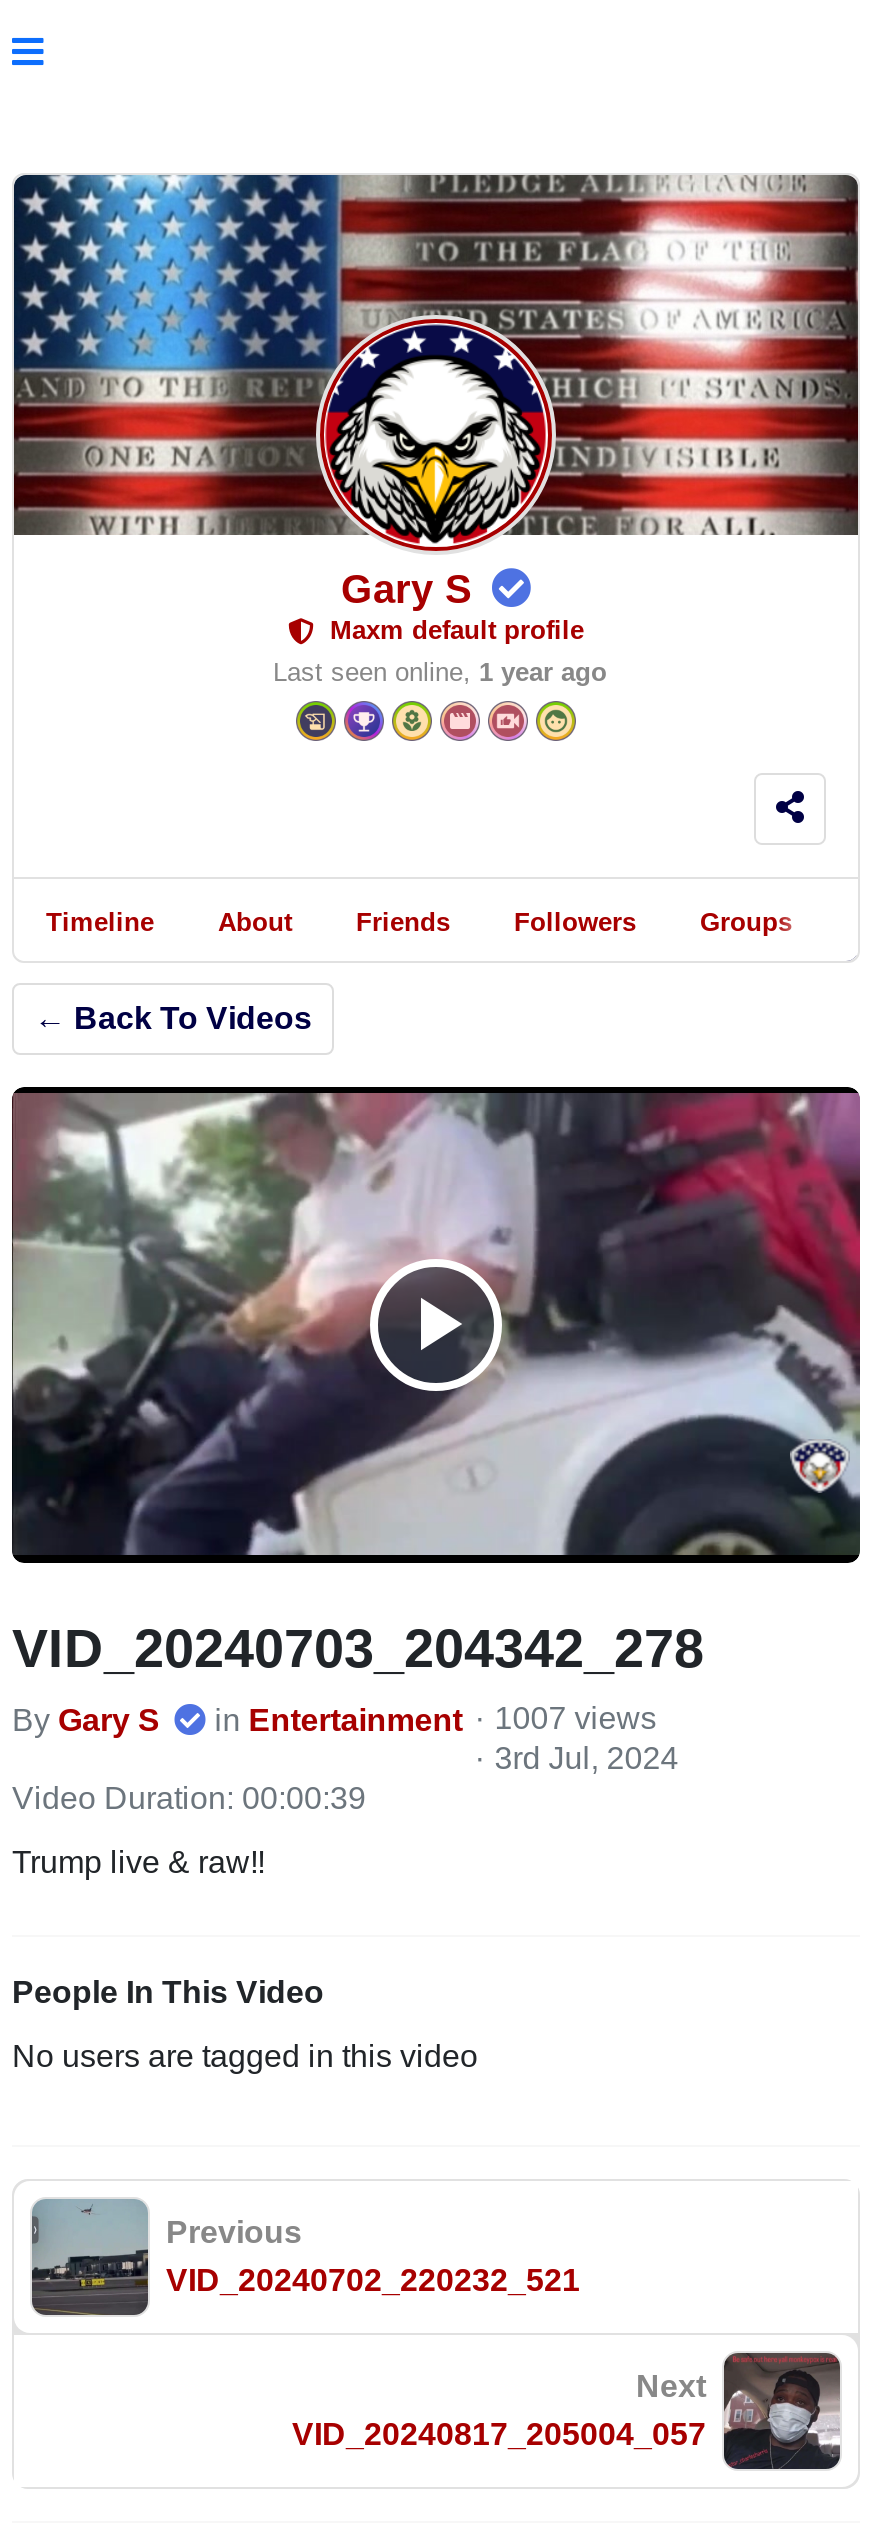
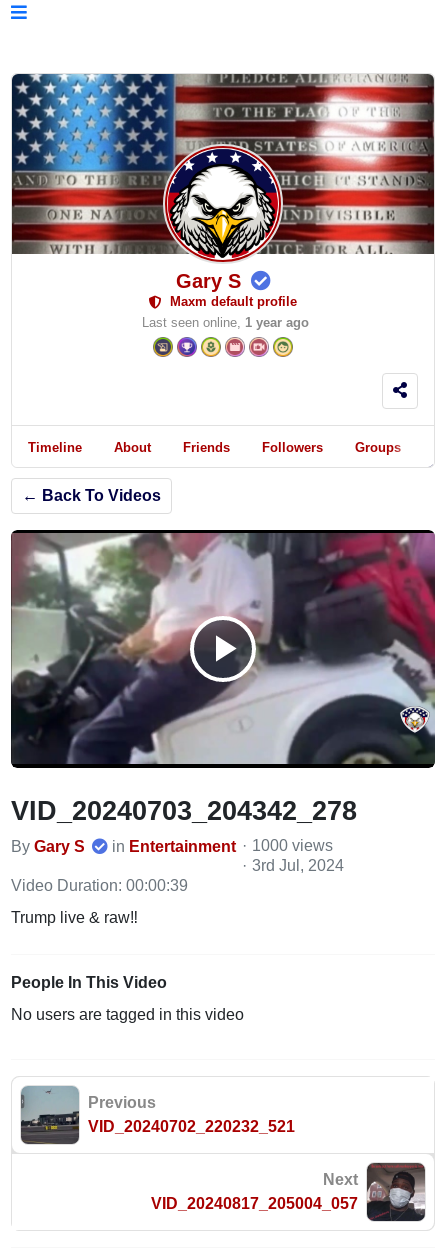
[12,1701,656,1737] By Gary S in Entertainment 1007 views -> [11,837,333,855] By Gary S in Entertainment 1000 views

